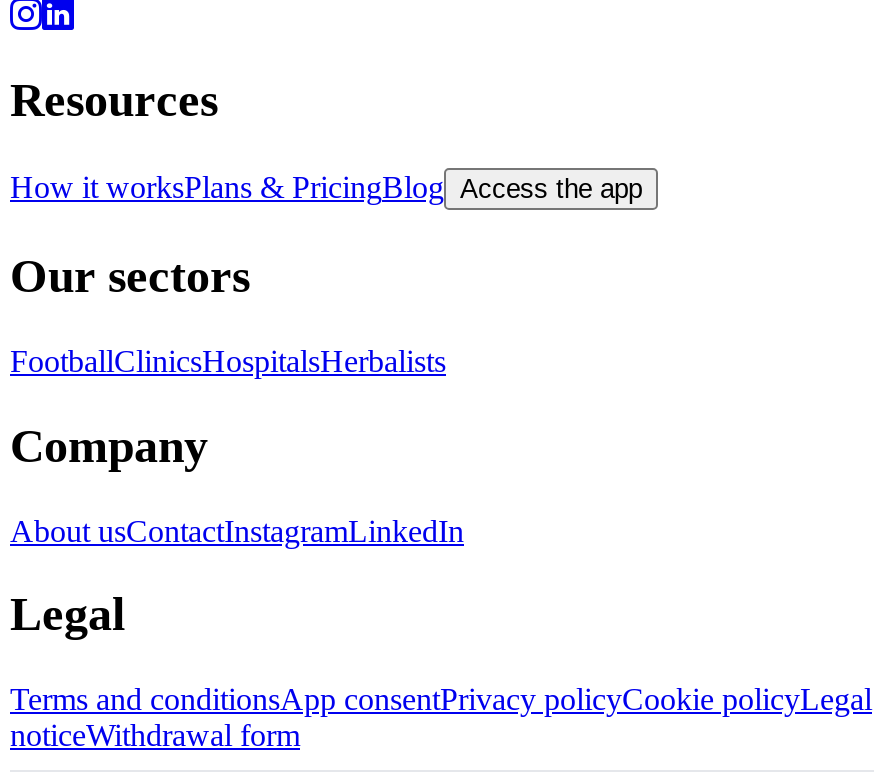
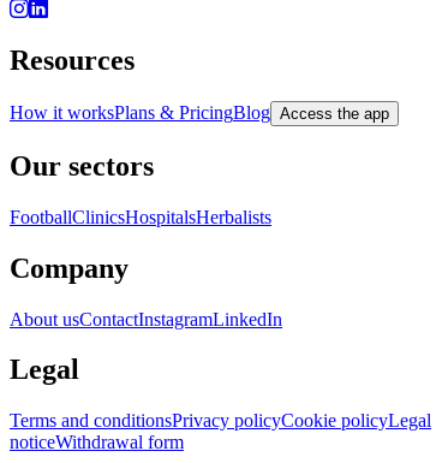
[10,683,872,717] Terms and conditionsApp consentPrivacy policyCookie policyLegal -> [10,411,431,431] Terms and conditionsPrivacy policyCookie policyLegal

